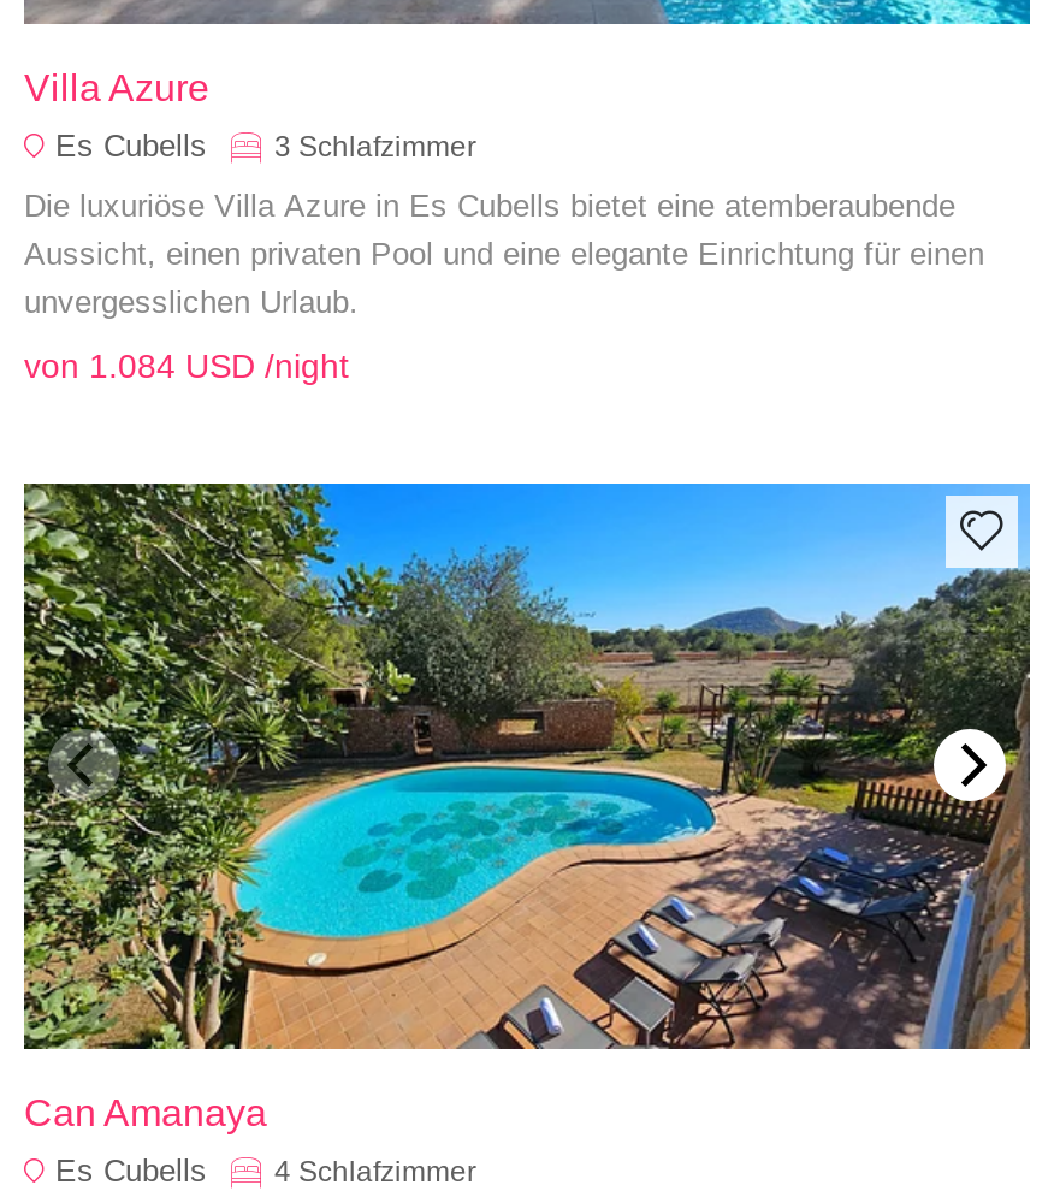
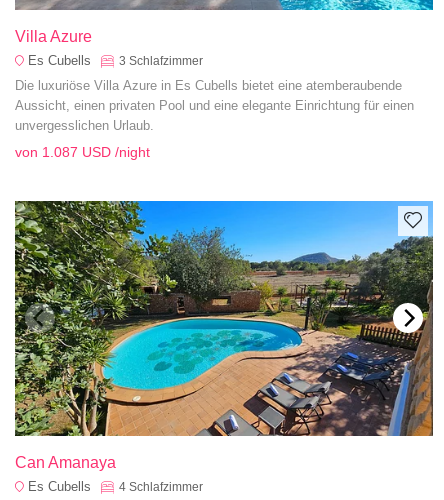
[24,347,349,385] von 1.084 USD /night -> [15,144,150,160] von 1.087 USD /night

